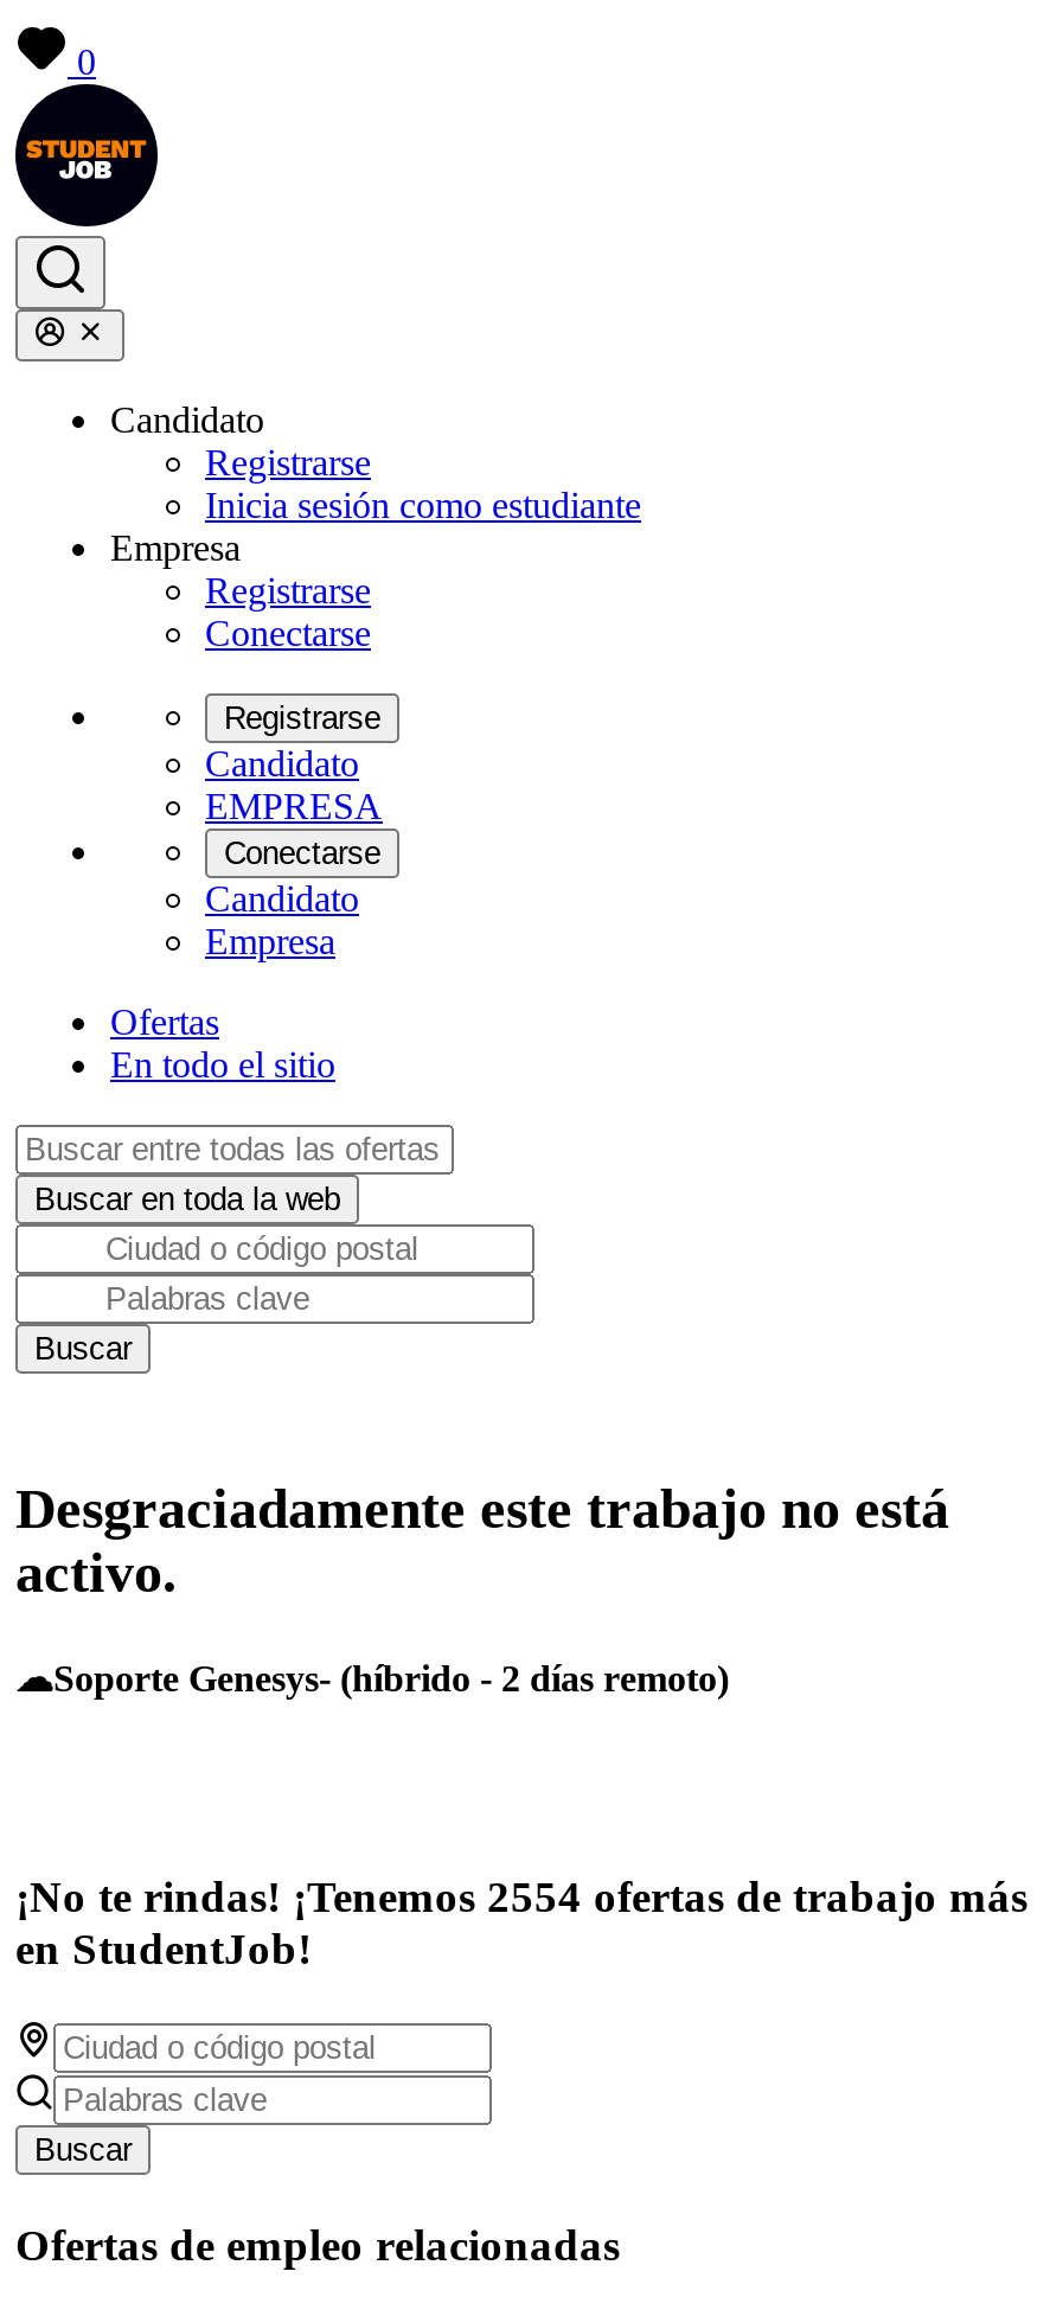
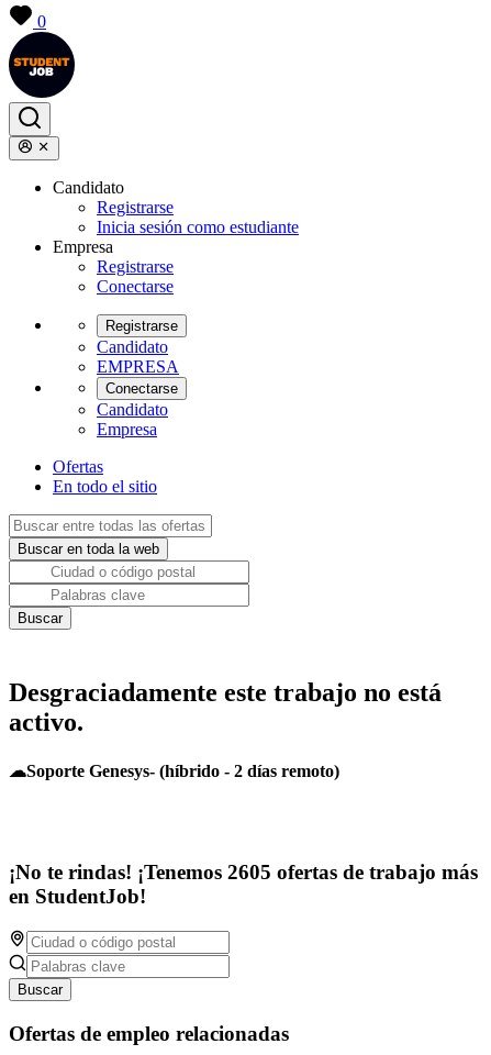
[15,1872,1027,1922] ¡No te rindas! ¡Tenemos 2554 ofertas de trabajo más -> [9,861,478,884] ¡No te rindas! ¡Tenemos 2605 ofertas de trabajo más

